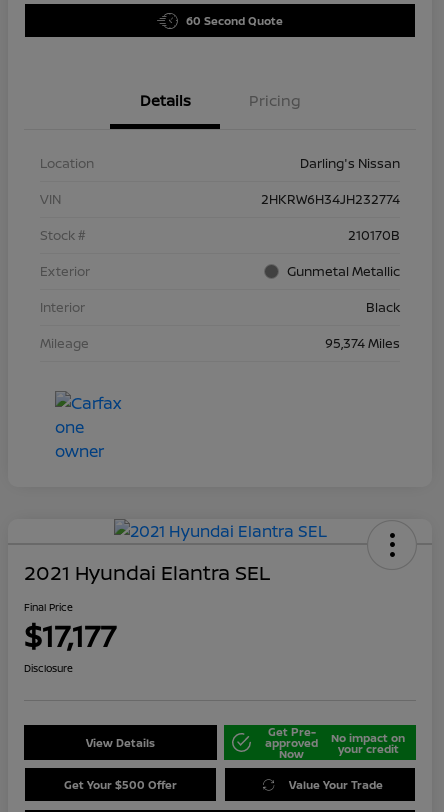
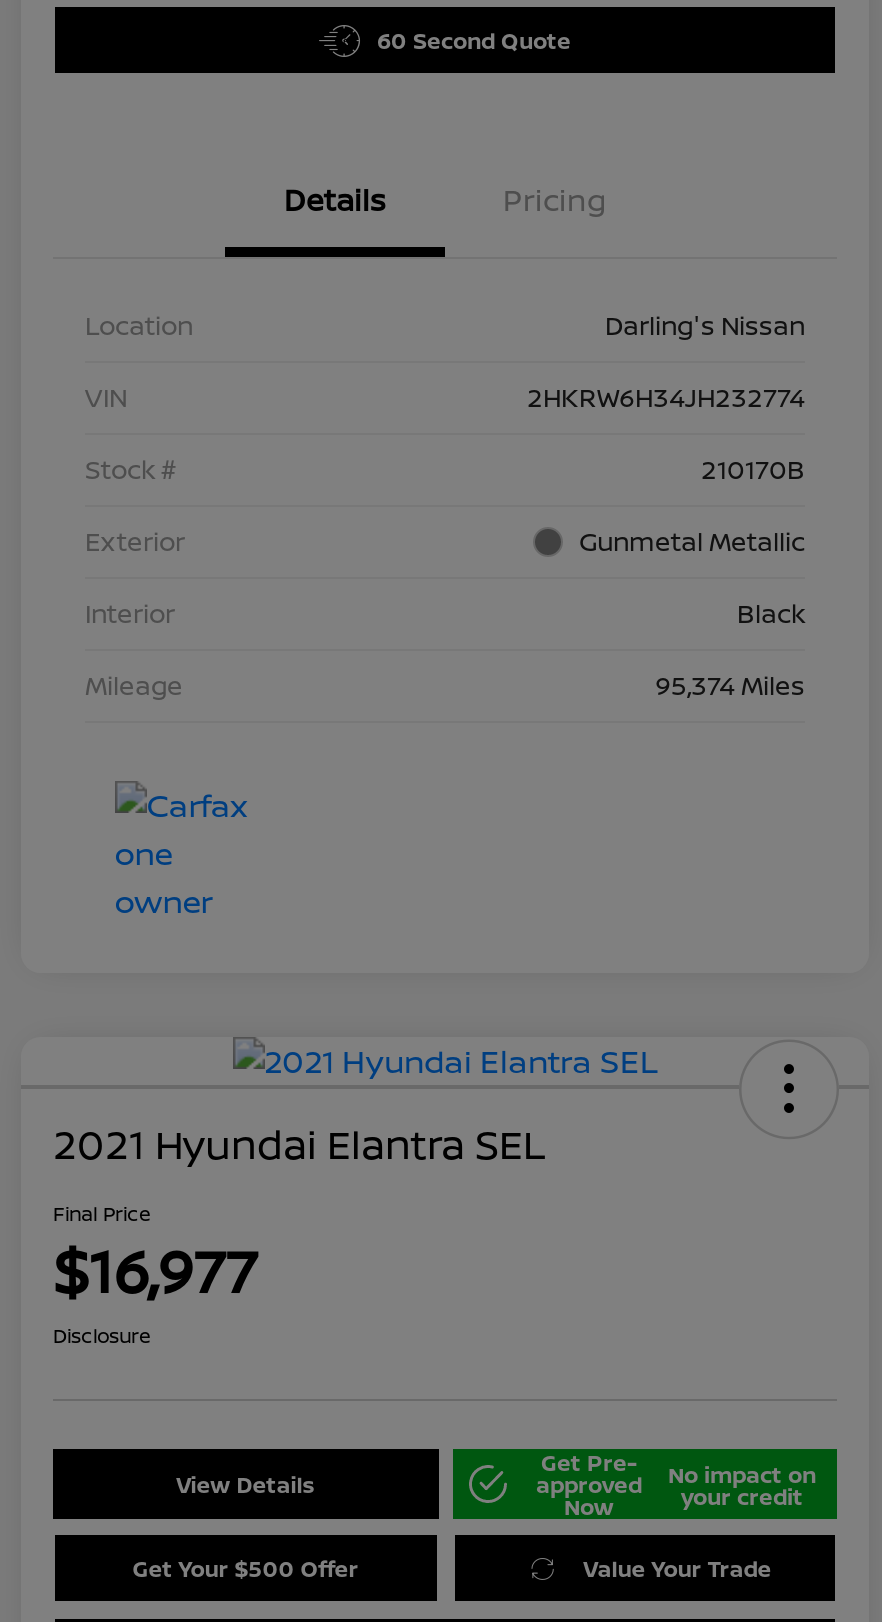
[24,615,116,656] $17,177 -> [53,1229,257,1311] $16,977

